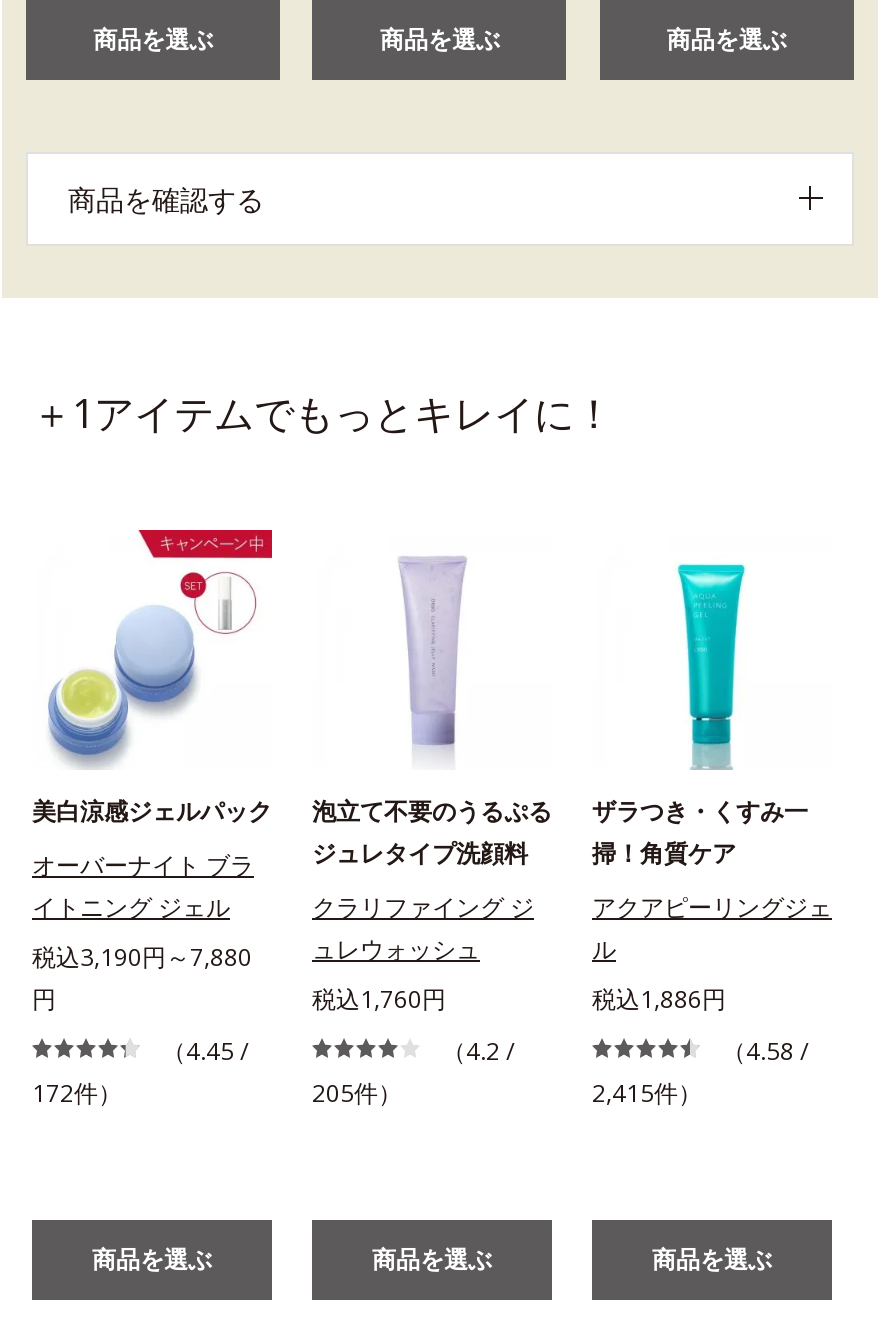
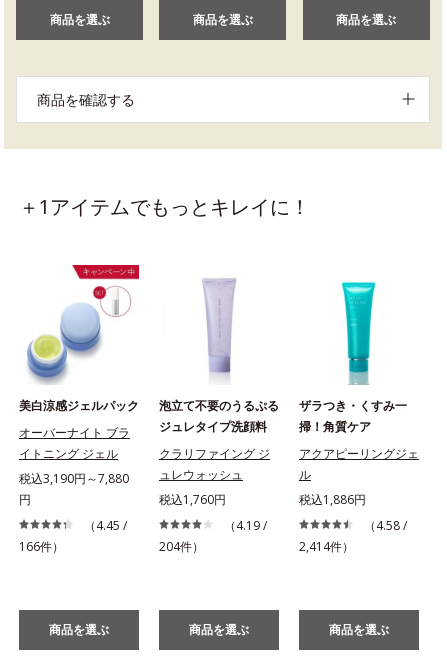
[442,1033,514,1067] （4.2 / -> [224,516,267,533] （4.19 /
[32,1075,122,1109] 172件） -> [19,537,64,554] 166件）
[312,1075,402,1109] 205件） -> [159,537,204,554] 204件）
[592,1075,702,1109] 2,415件） -> [299,537,354,554] 2,414件）

